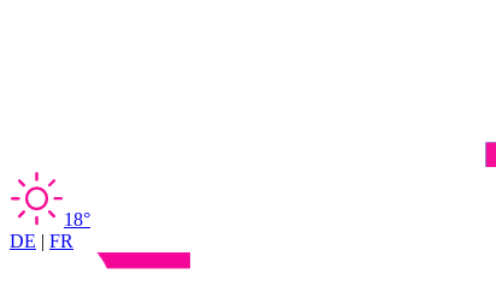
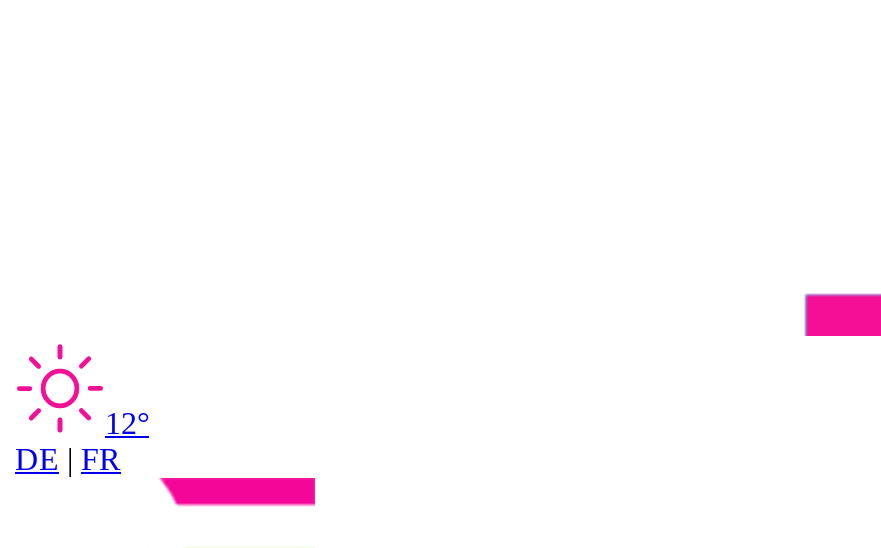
[64,209,90,230] 18° -> [105,406,149,440] 12°

